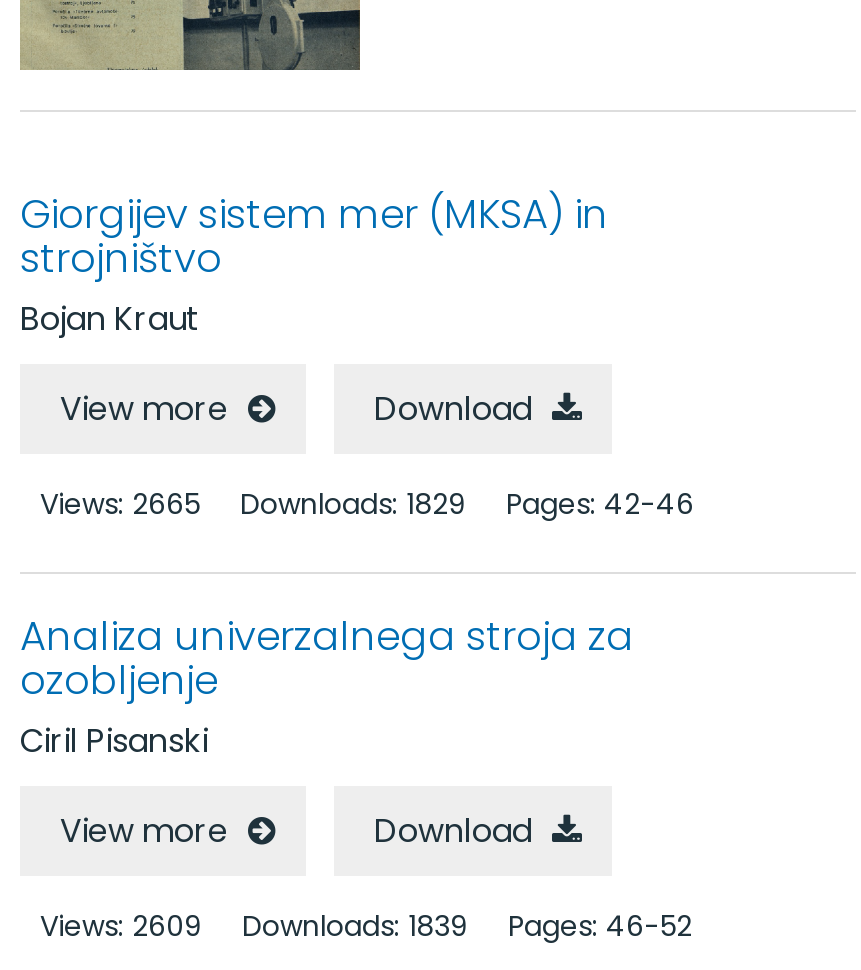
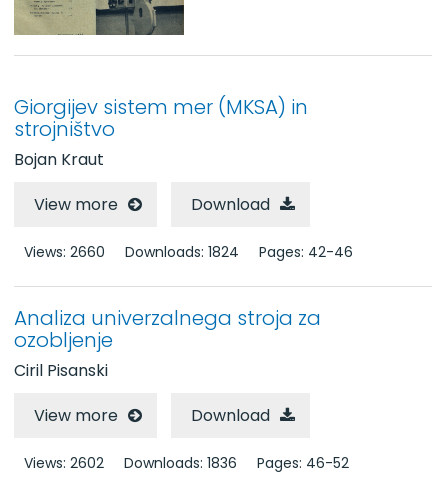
[40,484,200,524] Views: 2665 -> [24,242,105,262] Views: 2660
[240,484,466,524] Downloads: 1829 -> [125,242,239,262] Downloads: 1824
[40,906,202,946] Views: 2609 -> [24,453,104,473] Views: 2602
[242,906,468,946] Downloads: 1839 -> [124,453,237,473] Downloads: 1836

